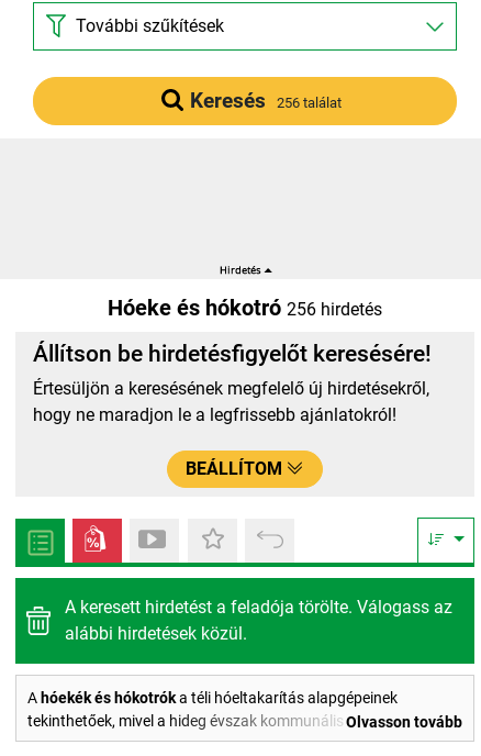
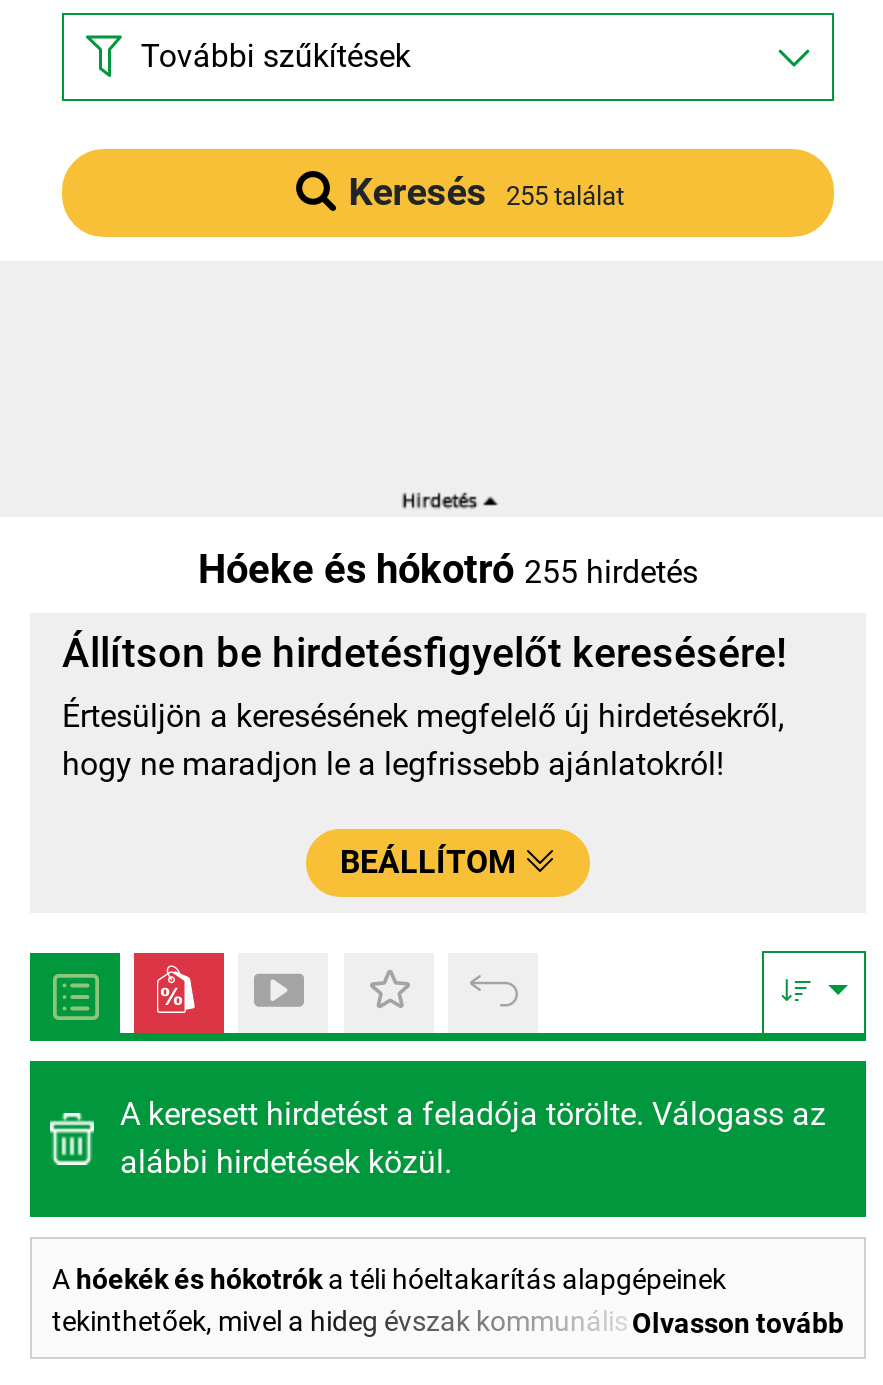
[190,88,342,113] Keresés 256 találat -> [348,169,624,215] Keresés 255 találat
[108,295,382,321] Hóeke és hókotró 256 hirdetés -> [198,545,698,593] Hóeke és hókotró 255 hirdetés

